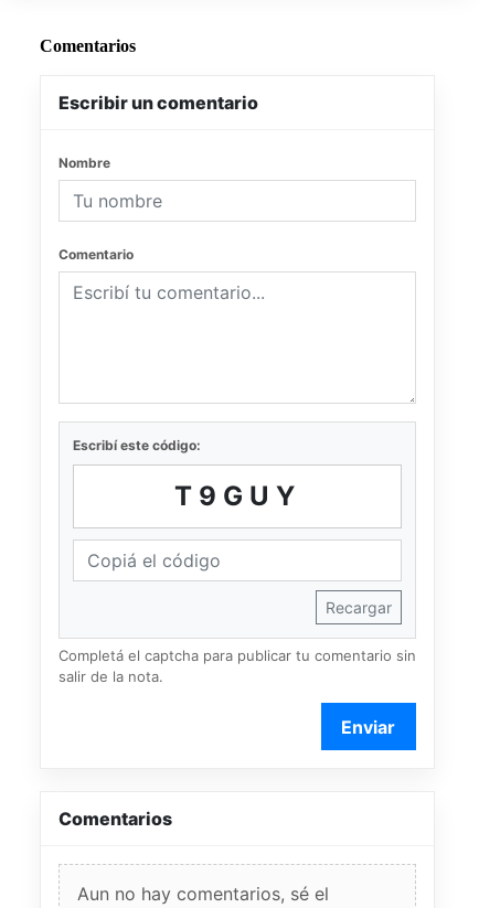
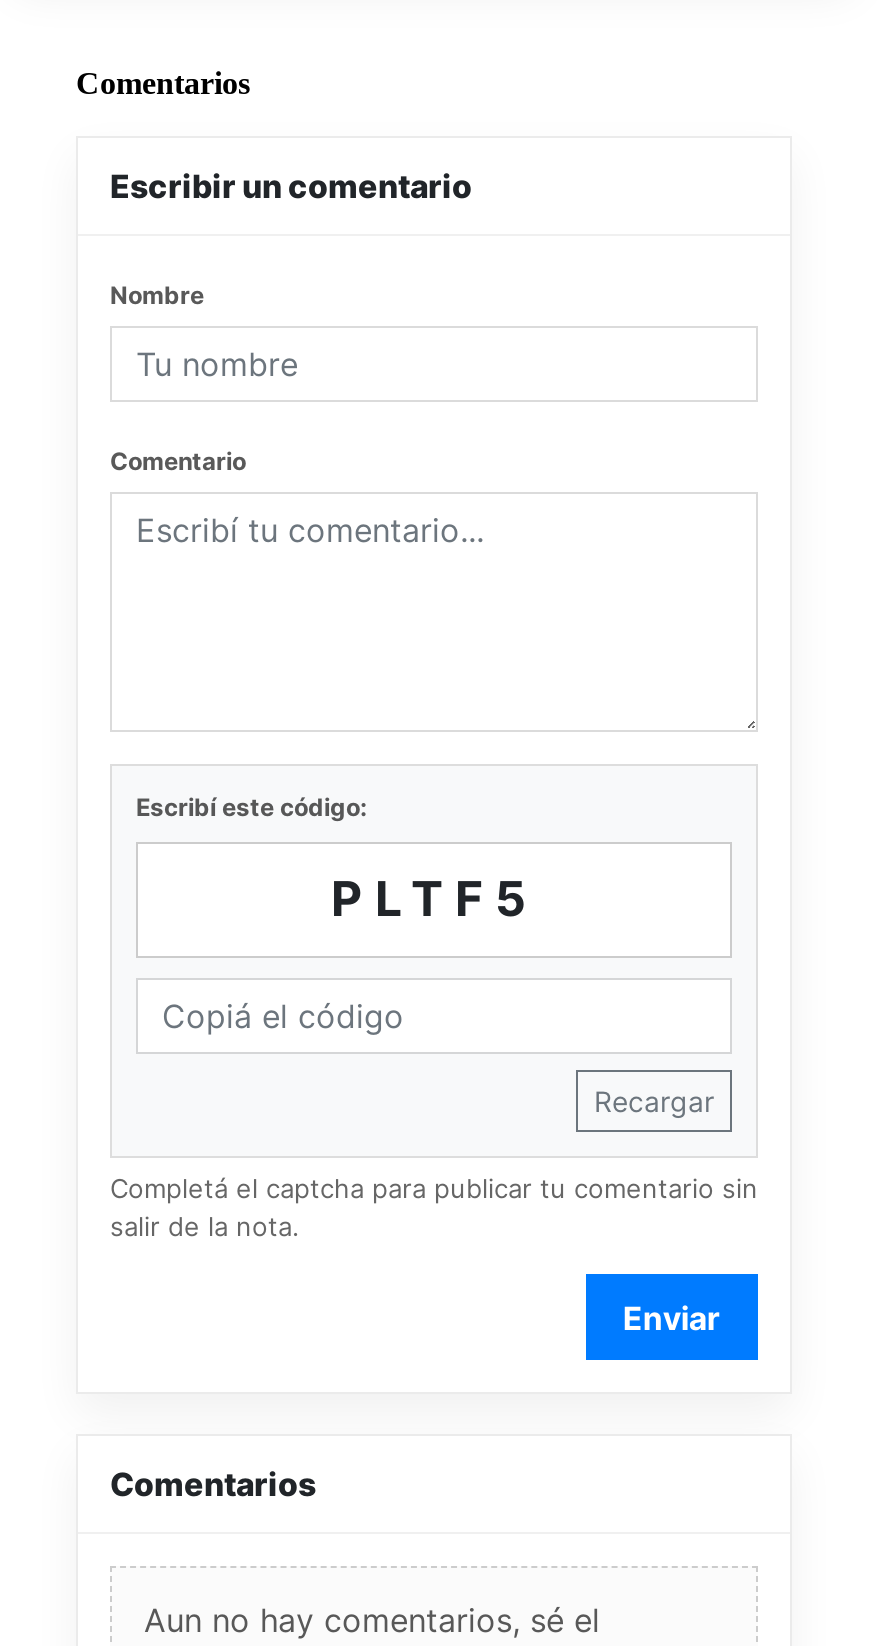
[174,480,301,512] T9GUY -> [331,870,537,928] PLTF5

